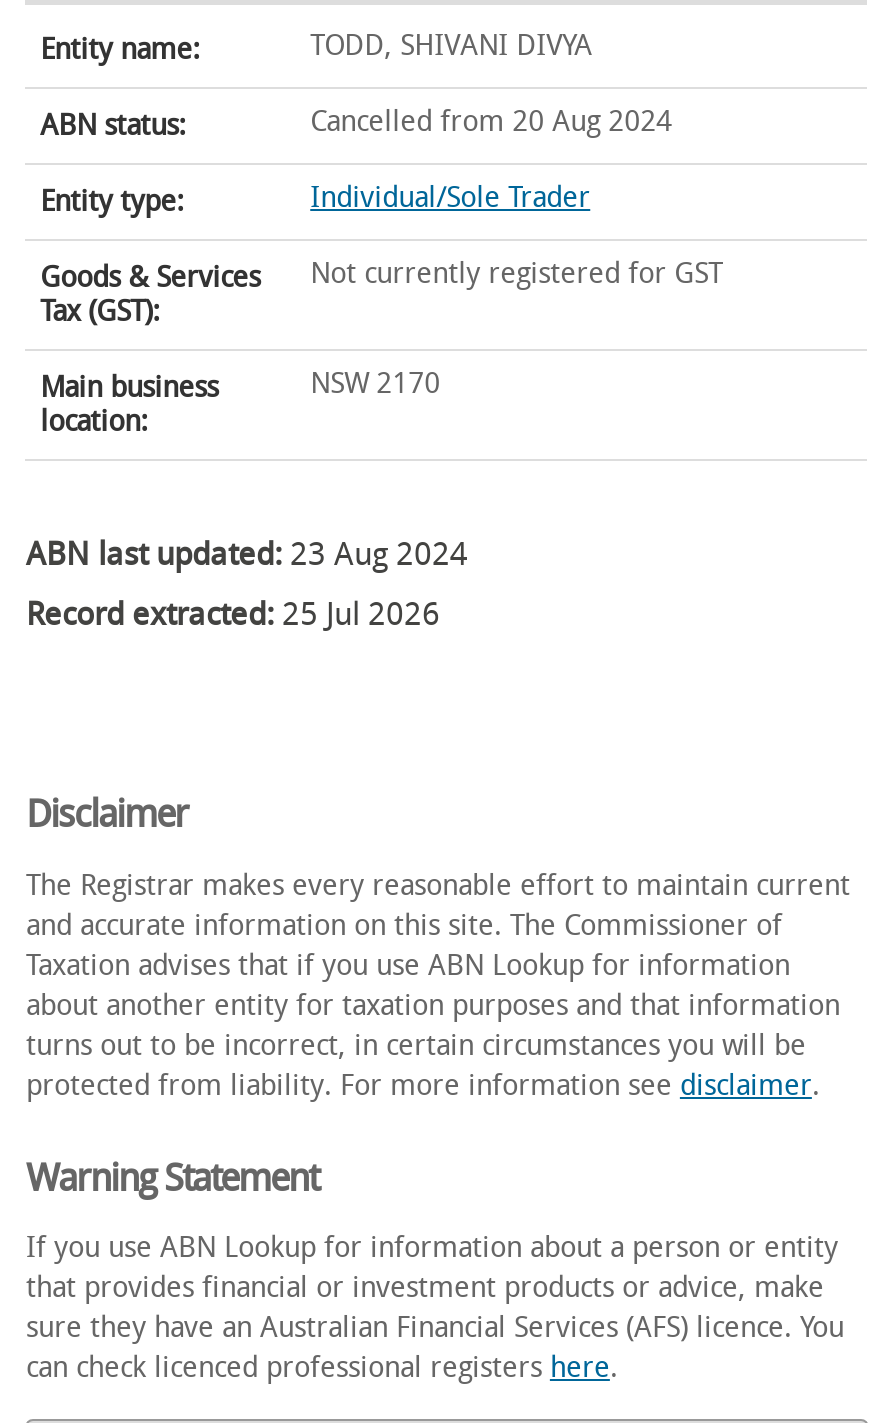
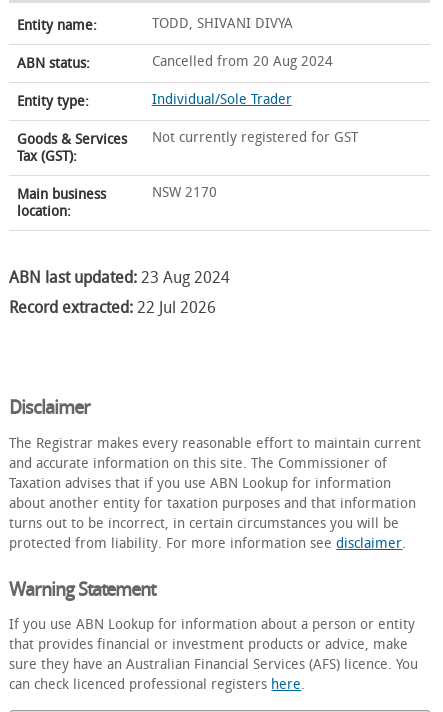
[26,595,440,633] Record extracted: 25 Jul 2026 -> [9,298,216,317] Record extracted: 22 Jul 2026

